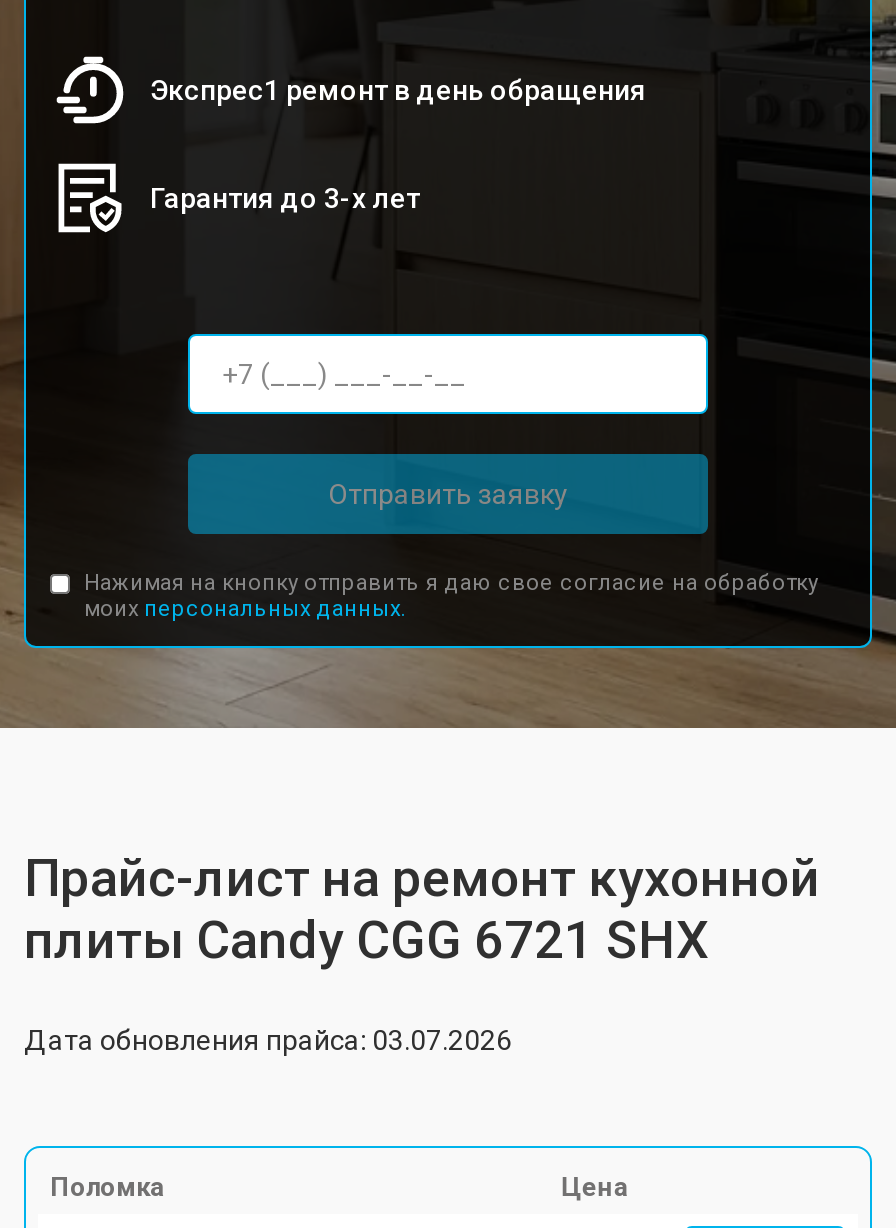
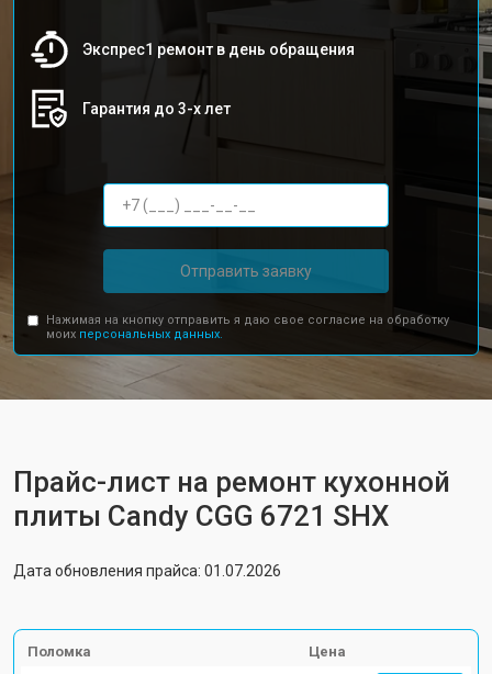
[24,1024,512,1056] Дата обновления прайса: 03.07.2026 -> [13,562,281,580] Дата обновления прайса: 01.07.2026

